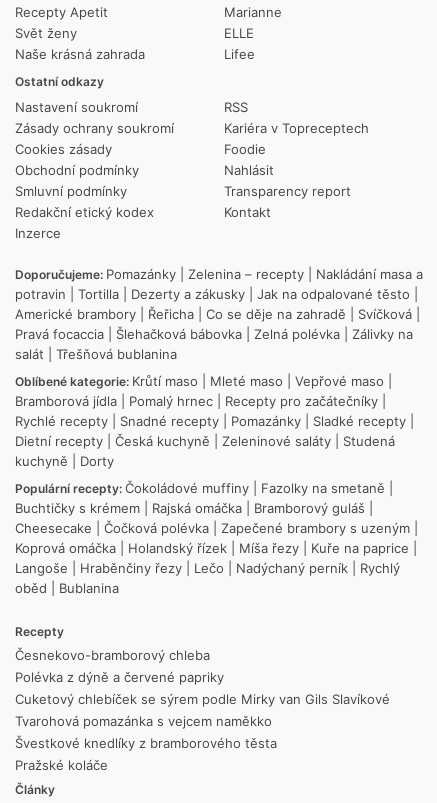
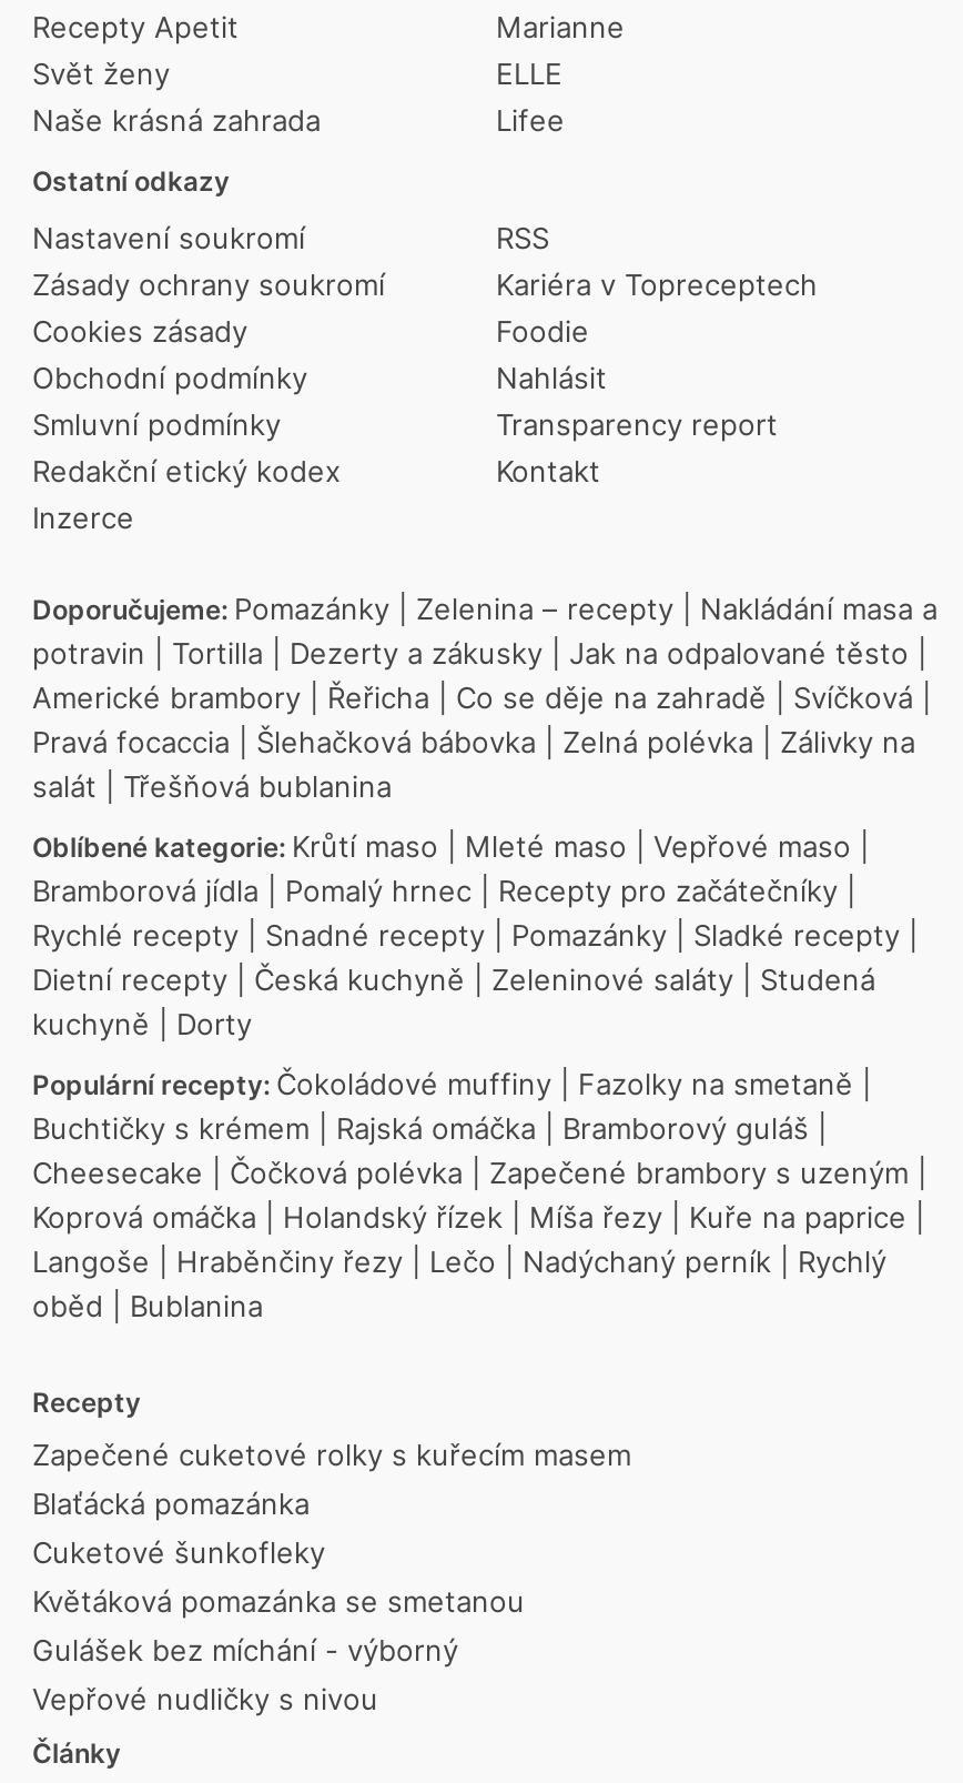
[15,647,390,773] Česnekovo-bramborový chleba | Polévka z dýně a červené papriky | Cuketový chlebíček se sýrem podle Mirky van Gils Slavíkové | Tvarohová pomazánka s vejcem naměkko | Švestkové knedlíky z bramborového těsta | Pražské koláče -> [32,1437,631,1717] Zapečené cuketové rolky s kuřecím masem | Blaťácká pomazánka | Cuketové šunkofleky | Květáková pomazánka se smetanou | Gulášek bez míchání - výborný | Vepřové nudličky s nivou

